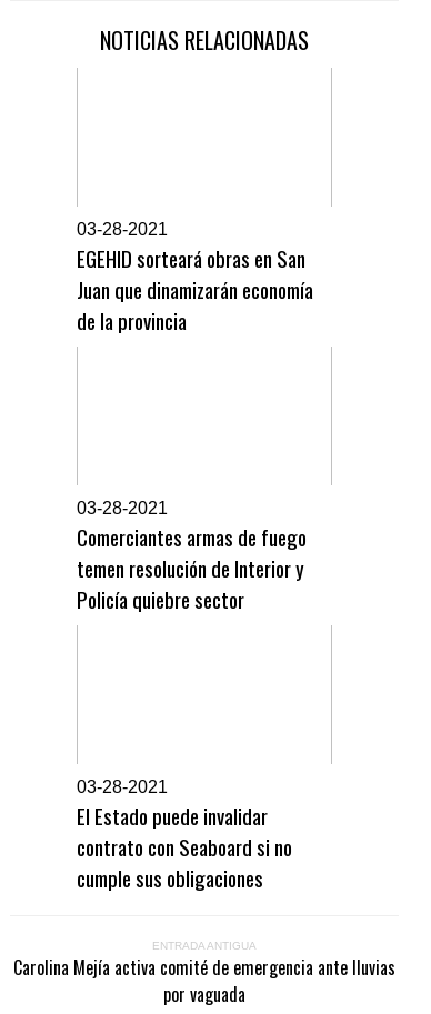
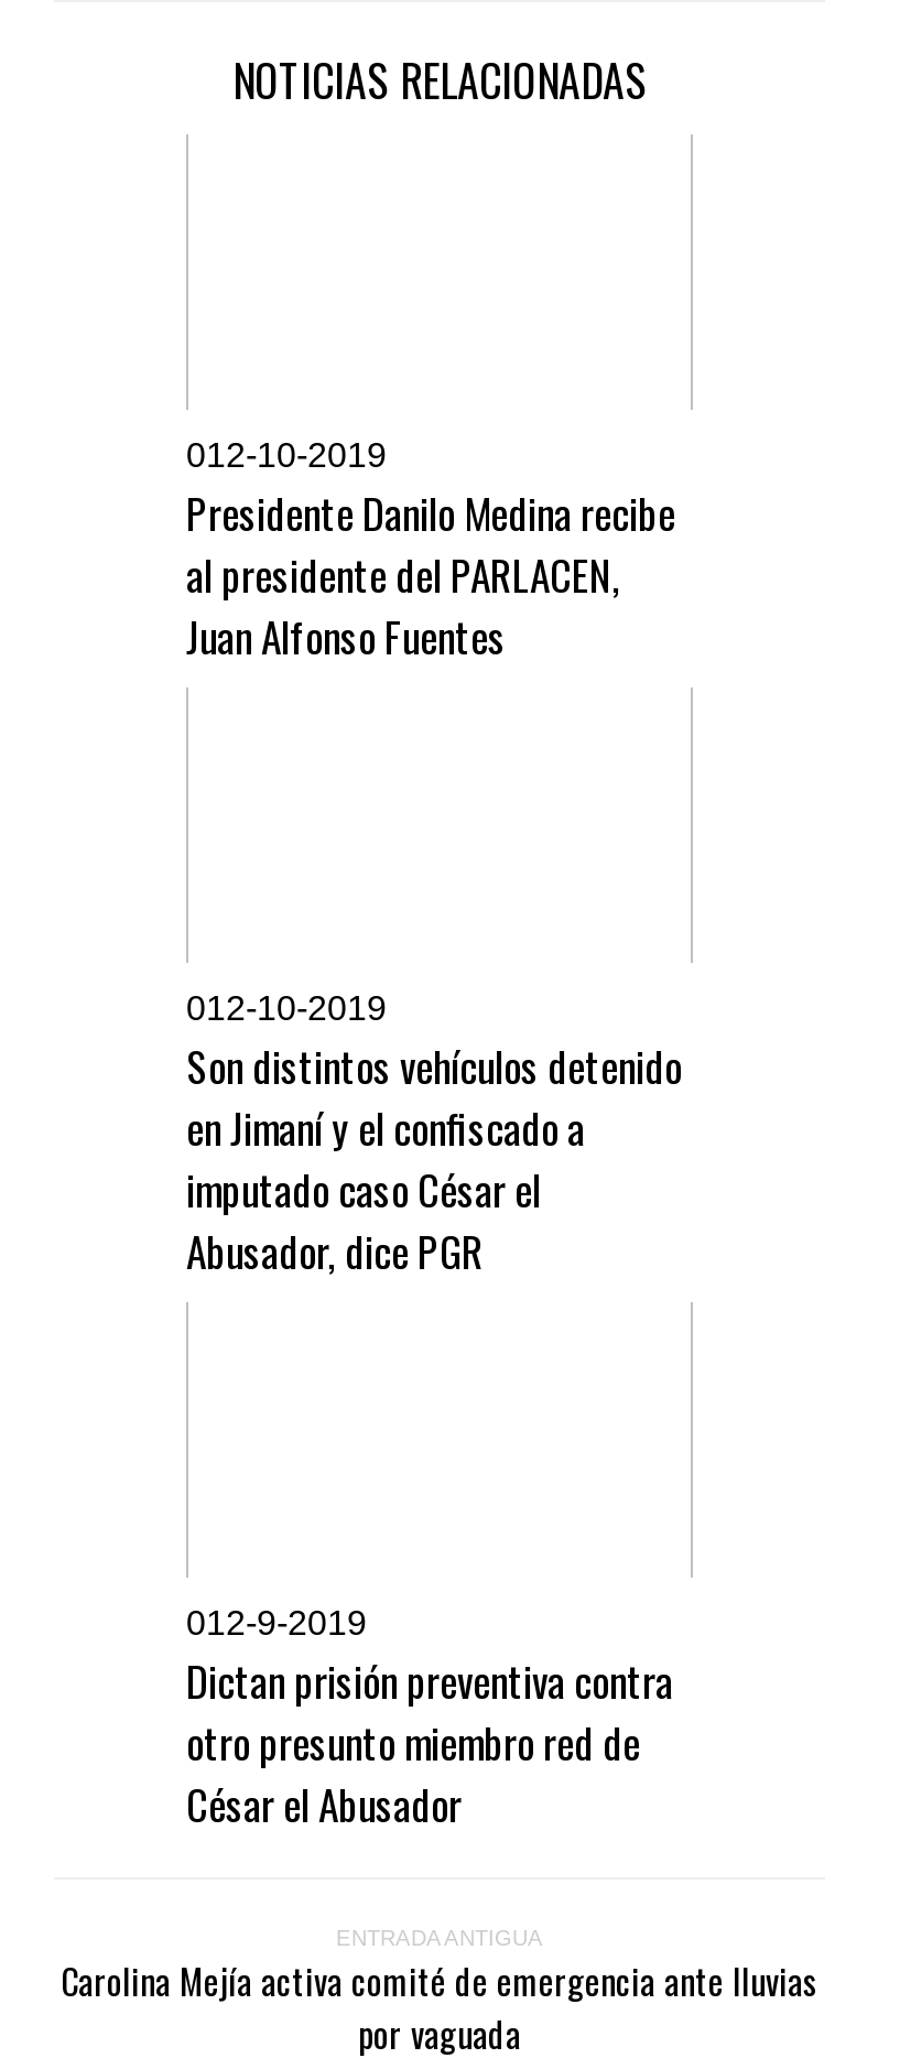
[77,219,313,335] 03-28-2021 | EGEHID sorteará obras en San | Juan que dinamizarán economía | de la provincia -> [186,435,675,664] 012-10-2019 | Presidente Danilo Medina recibe | al presidente del PARLACEN, | Juan Alfonso Fuentes
[77,498,307,614] 03-28-2021 | Comerciantes armas de fuego | temen resolución de Interior y | Policía quiebre sector -> [186,988,682,1279] 012-10-2019 | Son distintos vehículos detenido | en Jimaní y el confiscado a | imputado caso César el | Abusador, dice PGR
[77,777,292,892] 03-28-2021 | El Estado puede invalidar | contrato con Seaboard si no | cumple sus obligaciones -> [186,1603,673,1832] 012-9-2019 | Dictan prisión preventiva contra | otro presunto miembro red de | César el Abusador

